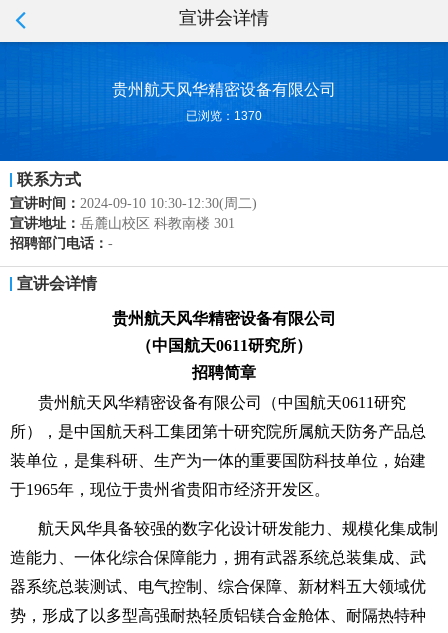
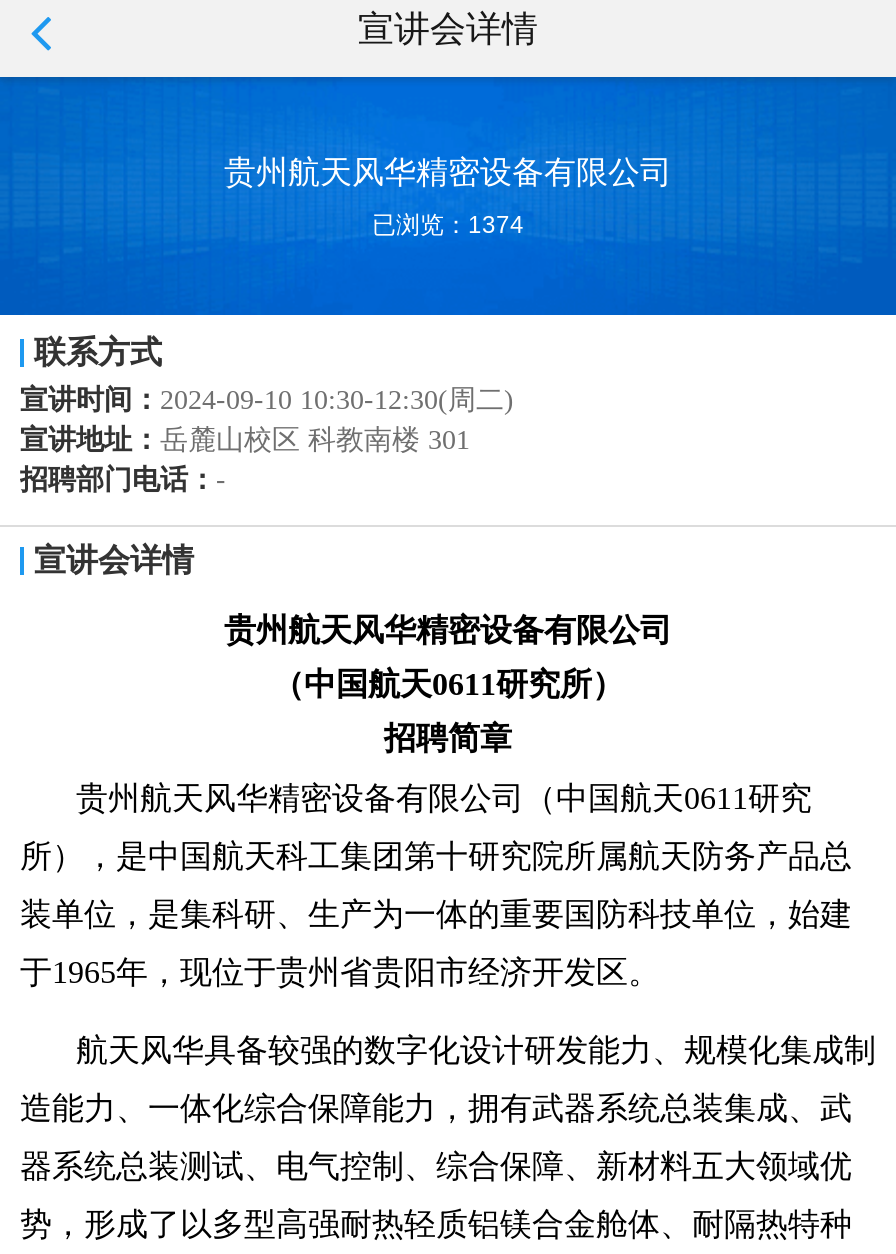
[186,109,262,123] 已浏览：1370 -> [372,211,524,239] 已浏览：1374

